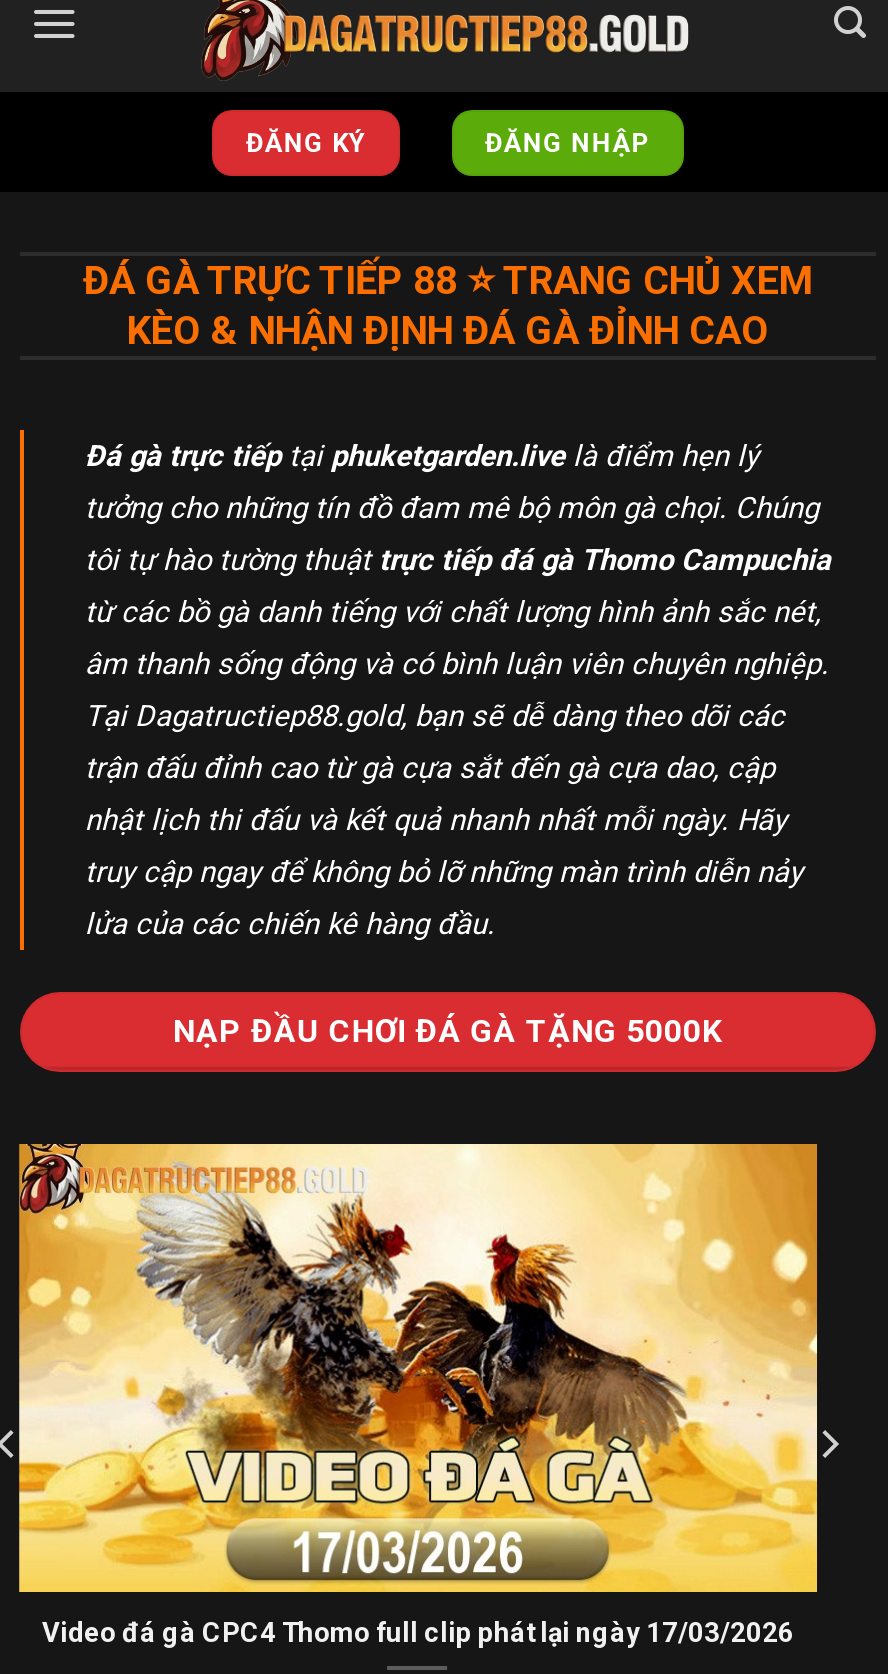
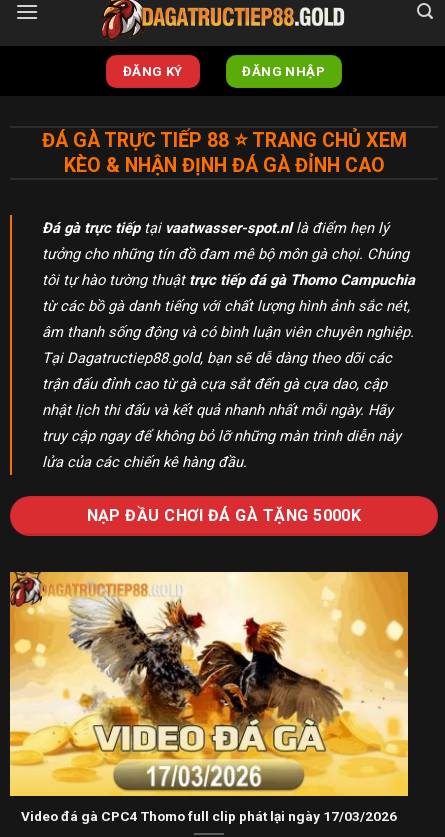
[85,438,759,474] Đá gà trực tiếp tại phuketgarden.live là điểm hẹn lý -> [42,219,389,237] Đá gà trực tiếp tại vaatwasser-spot.nl là điểm hẹn lý

